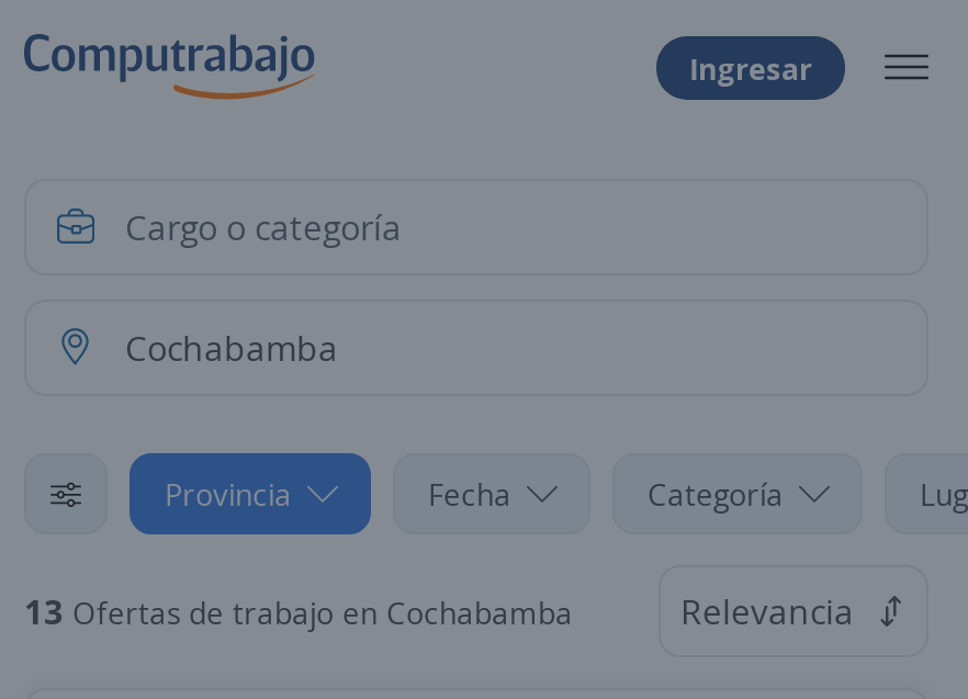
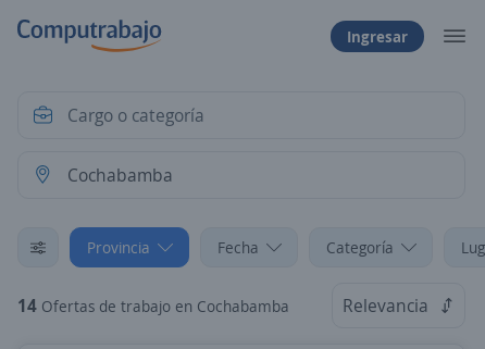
[24,587,573,635] 13 Ofertas de trabajo en Cochabamba -> [17,294,289,317] 14 Ofertas de trabajo en Cochabamba

